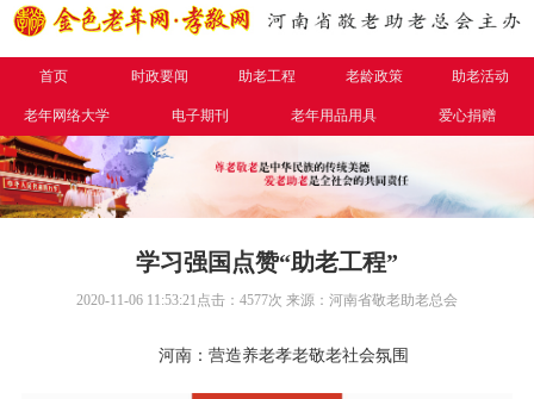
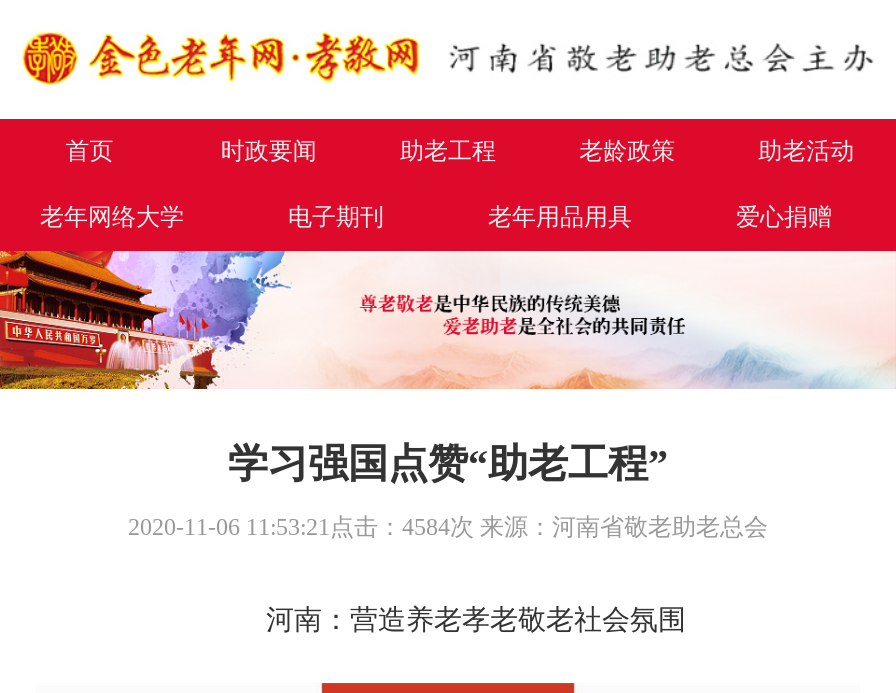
[76,292,458,309] 2020-11-06 11:53:21点击：4577次来源：河南省敬老助老总会 -> [128,513,768,541] 2020-11-06 11:53:21点击：4584次来源：河南省敬老助老总会

